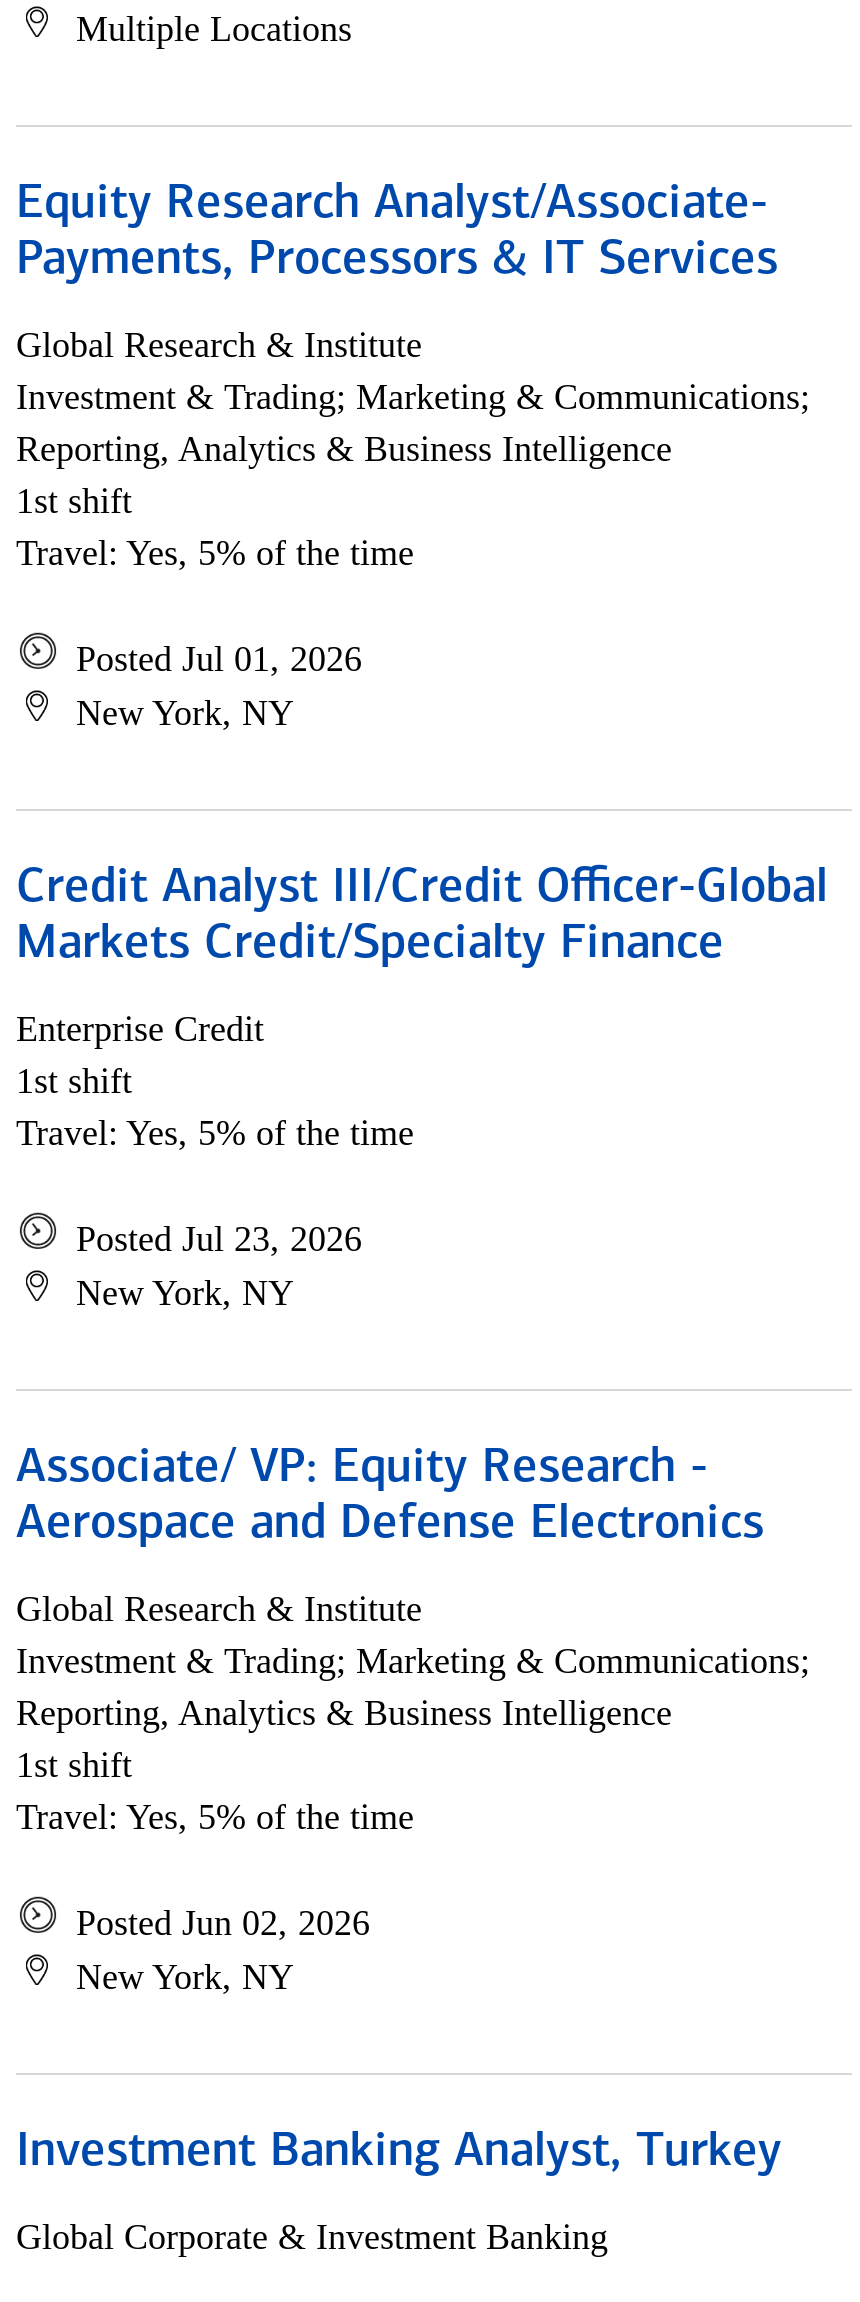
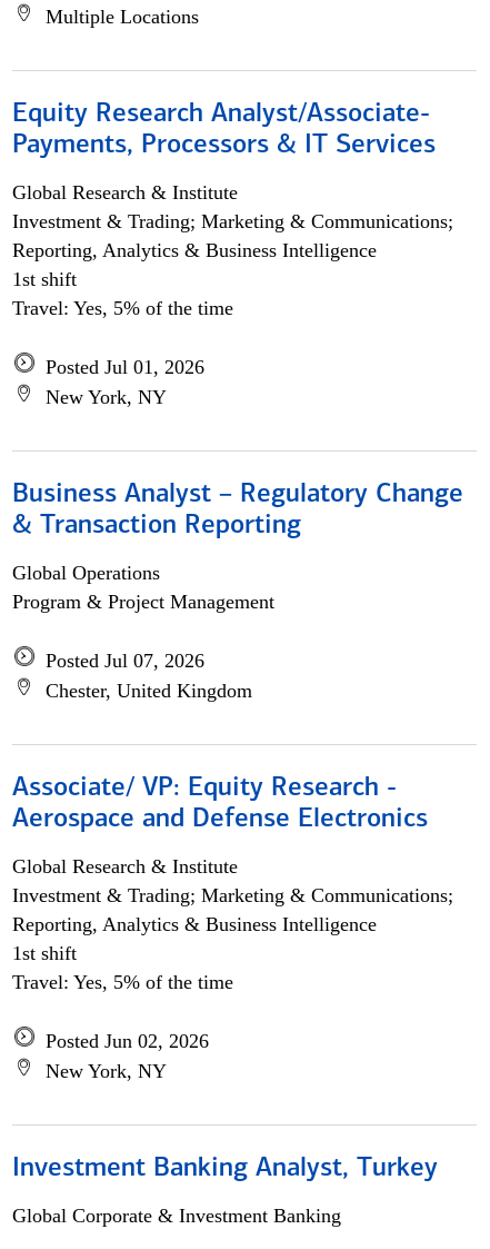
[16,865,828,969] Credit Analyst III/Credit Officer-Global | Markets Credit/Specialty Finance -> [12,482,463,539] Business Analyst – Regulatory Change | & Transaction Reporting
[16,1009,414,1153] Enterprise Credit | 1st shift | Travel: Yes, 5% of the time -> [12,562,274,613] Global Operations | Program & Project Management
[76,1219,362,1313] Posted Jul 23, 2026 | New York, NY -> [46,650,252,702] Posted Jul 07, 2026 | Chester, United Kingdom

